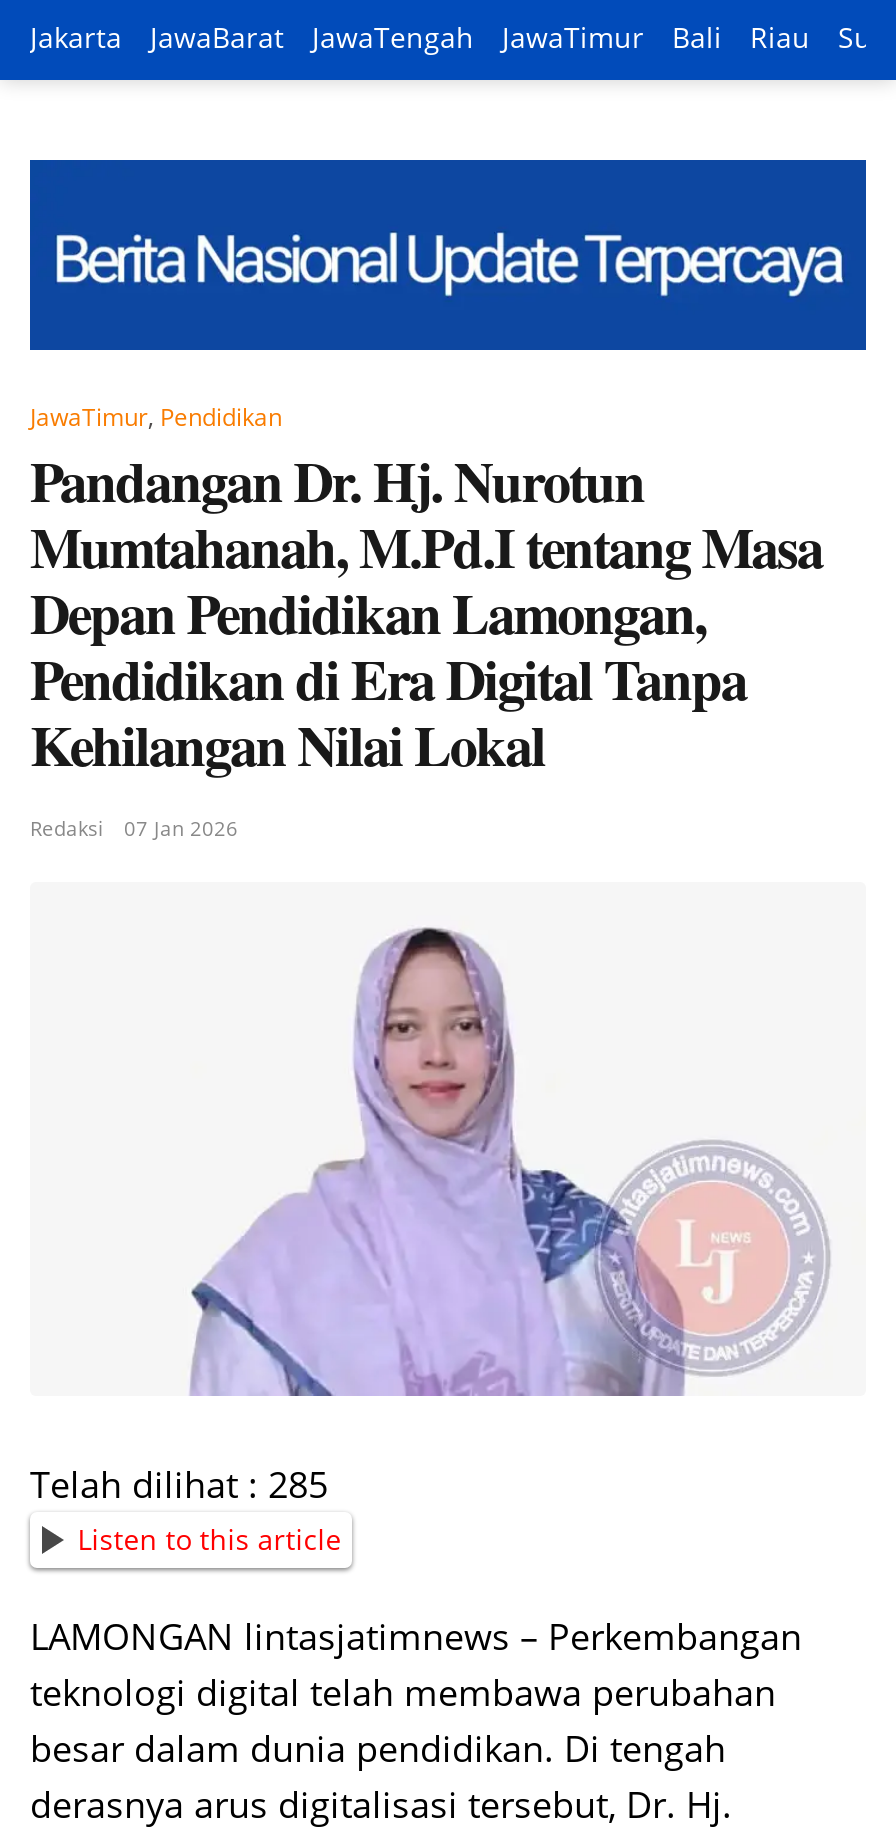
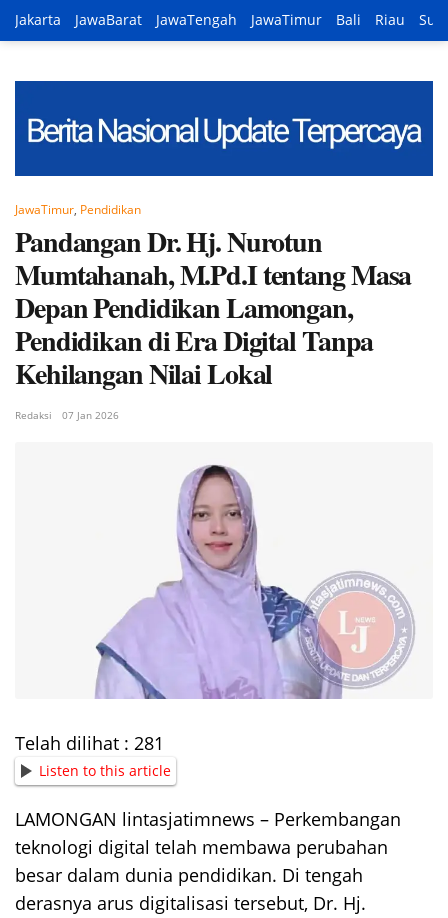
[30,1460,328,1508] Telah dilihat : 285 -> [15,731,164,755] Telah dilihat : 281

